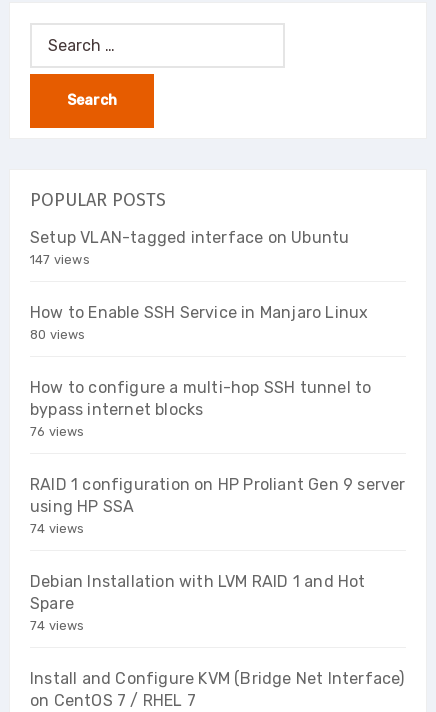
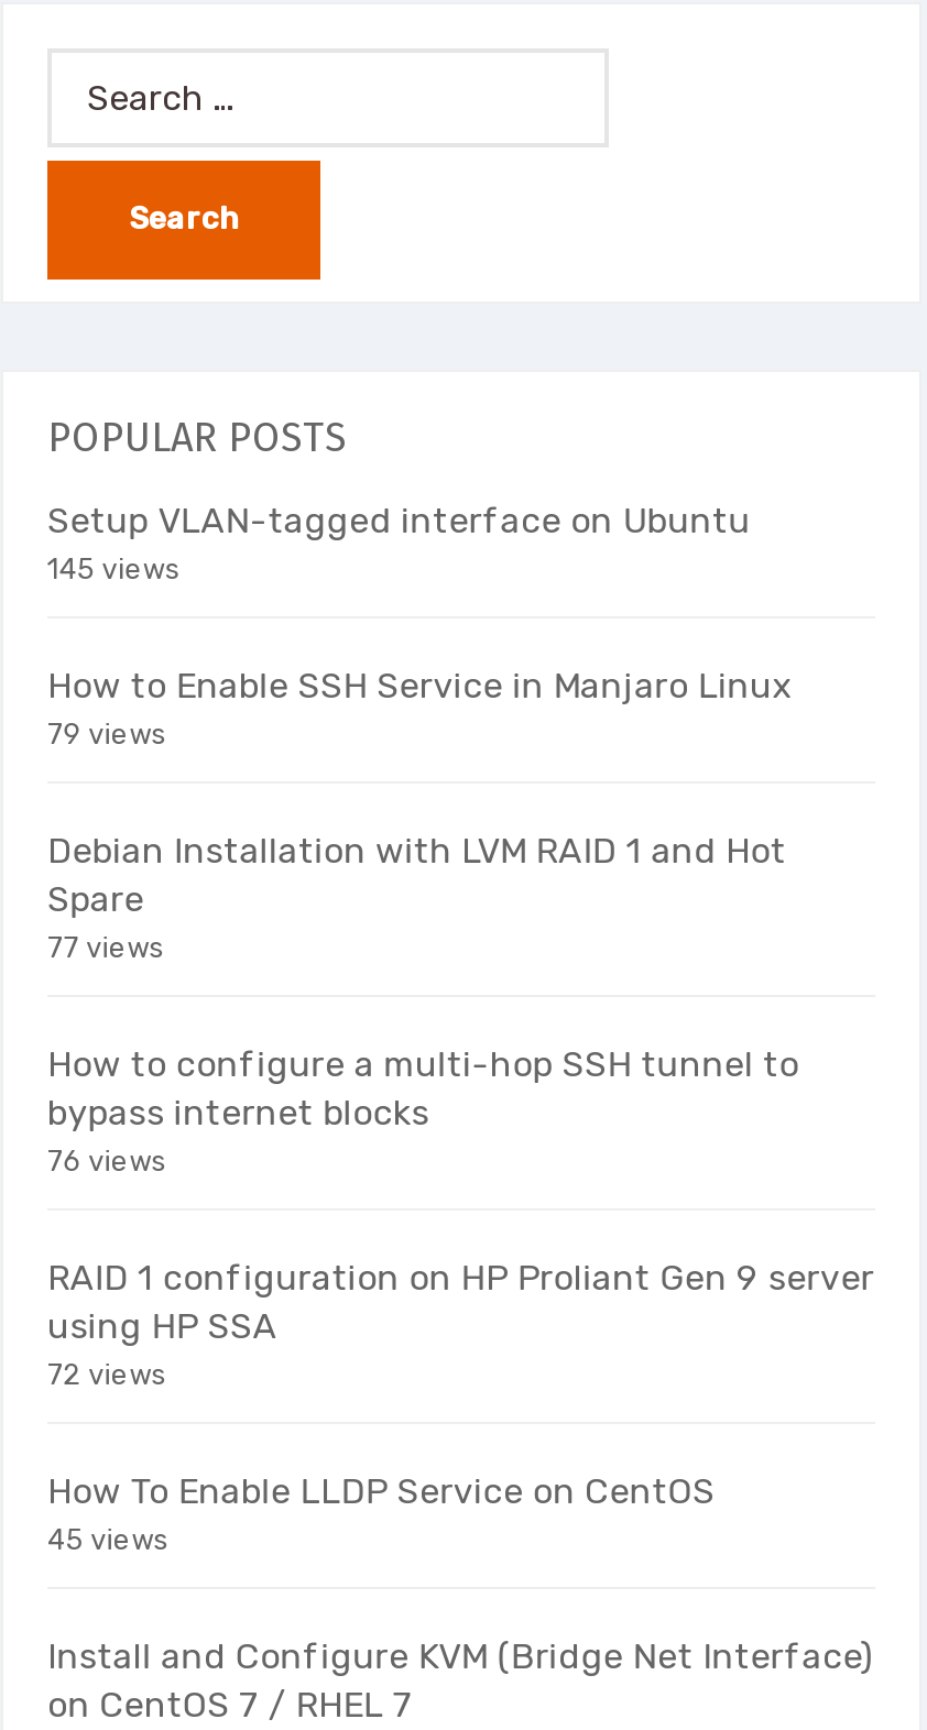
[30,251,90,266] 147 views -> [47,551,181,584] 145 views
[30,326,86,341] 80 views -> [47,716,168,963] 79 views | 77 views
moved [30,377,406,515] -> [47,1042,874,1346]: How to configure a multi-hop SSH tunnel to | bypass internet blocks | 76 views | RAID 1 configuration on HP Proliant Gen 9 server | using HP SSA
[30,520,85,535] 74 views -> [47,1357,168,1390] 72 views
moved [30,571,366,612] -> [47,829,786,919]: Debian Installation with LVM RAID 1 and Hot | Spare
[30,617,85,632] 74 views -> [47,1469,715,1555] How To Enable LLDP Service on CentOS | 45 views

